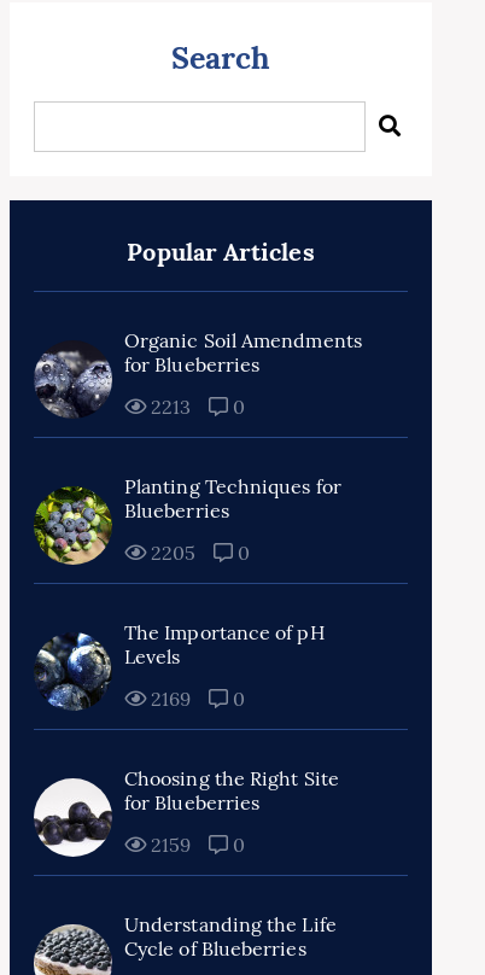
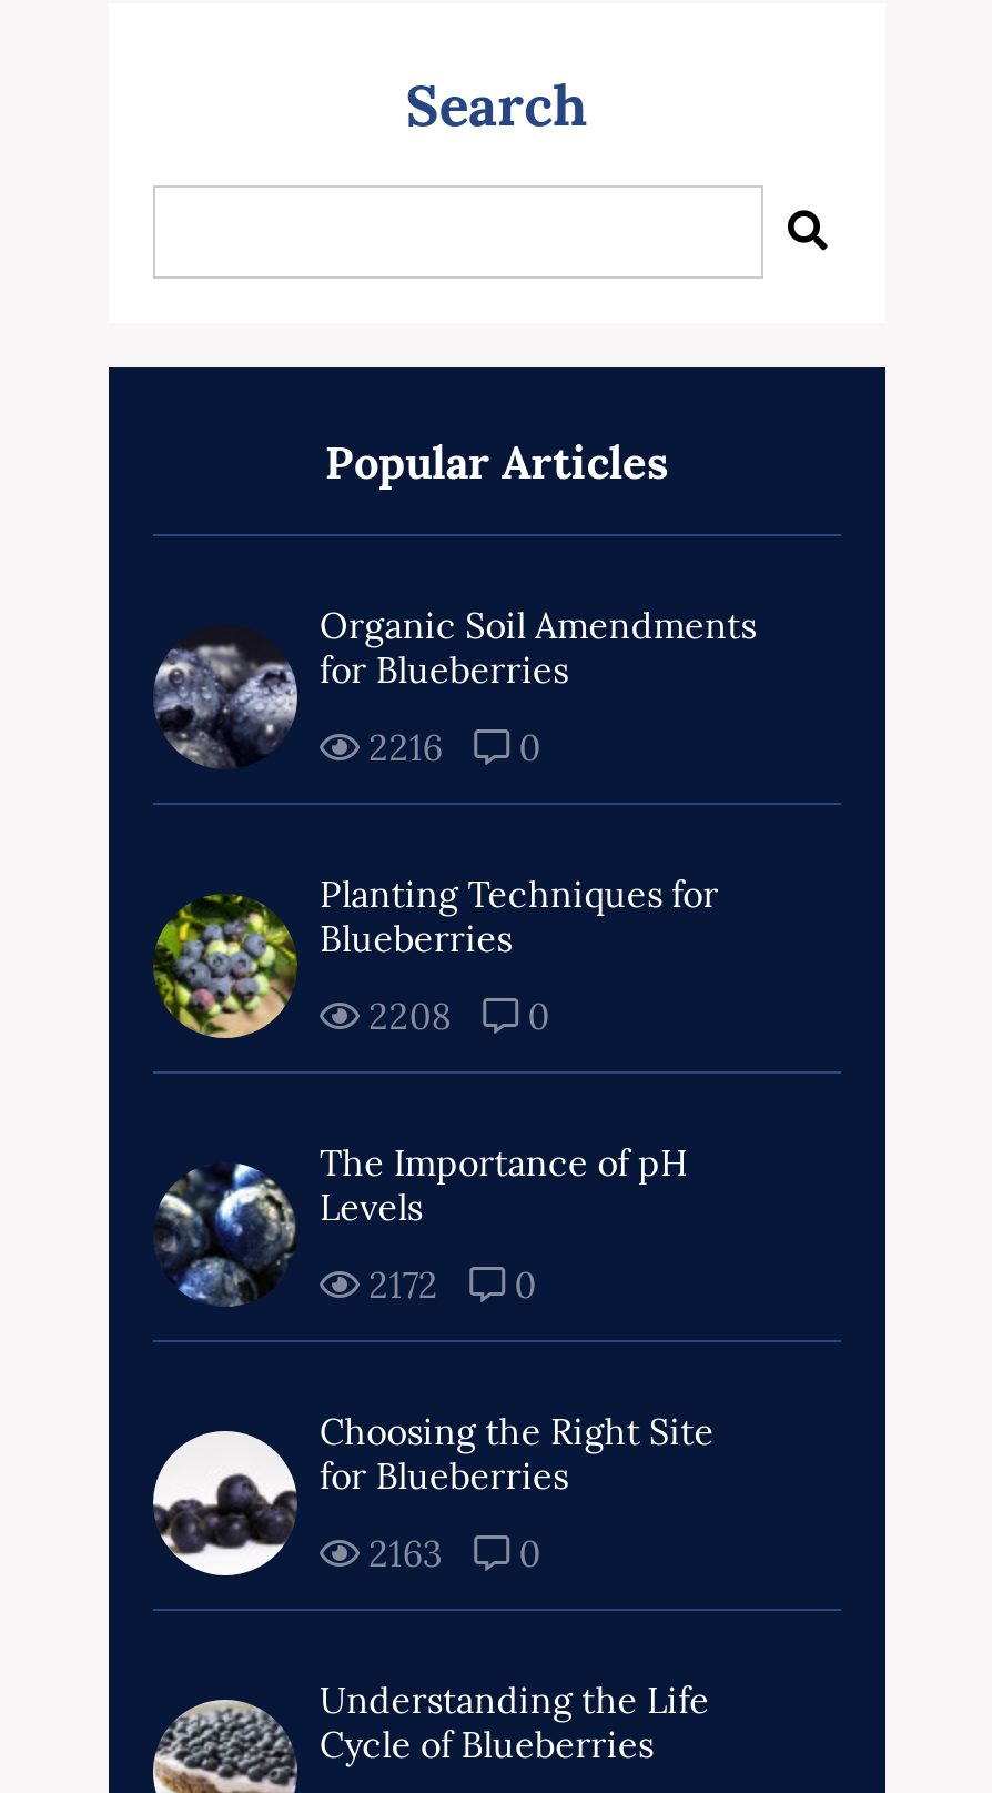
[146,395,245,419] 2213 0 -> [360,725,541,769] 2216 0
[146,541,249,565] 2205 0 -> [360,994,550,1038] 2208 0
[146,687,245,711] 2169 0 -> [360,1262,537,1307] 2172 0
[146,833,245,857] 2159 0 -> [360,1531,541,1575] 2163 0

